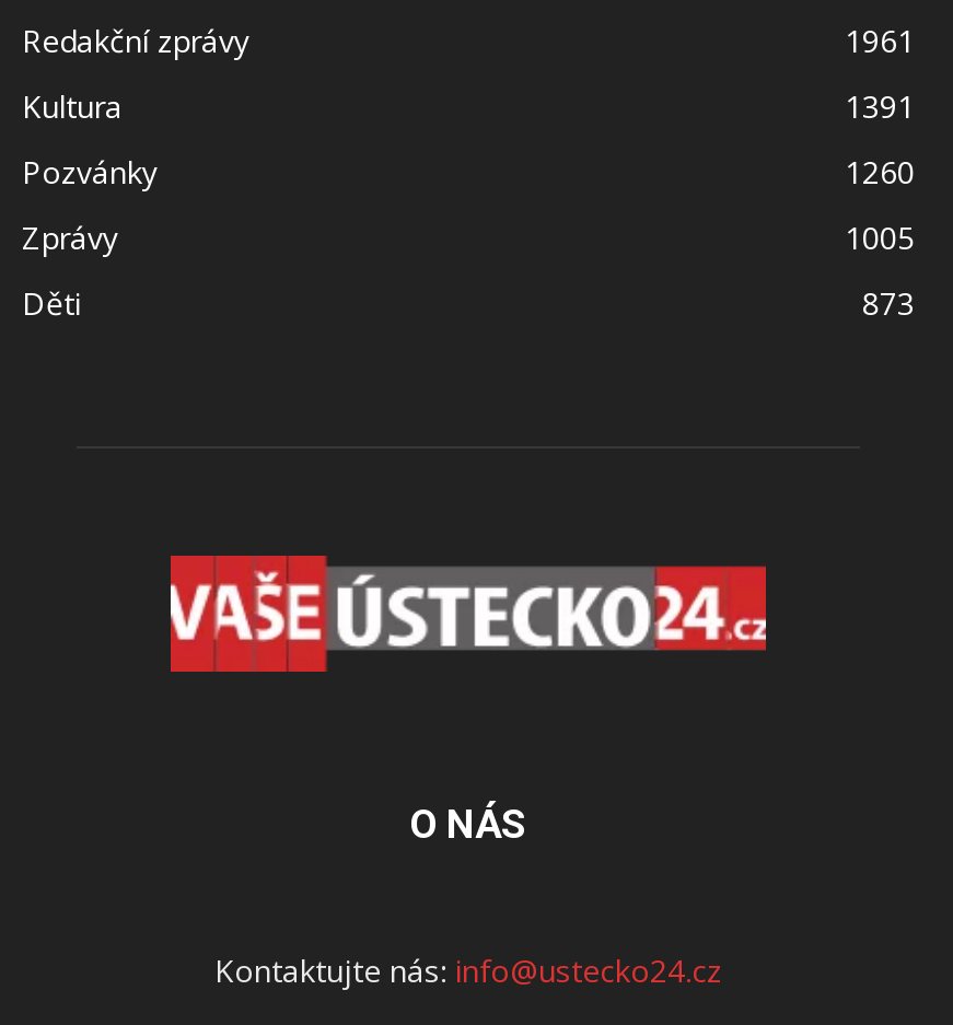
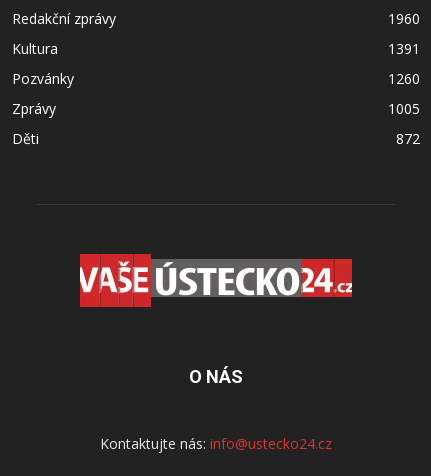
[845,19,915,61] 1961 -> [388,9,420,28] 1960
[862,282,915,323] 873 -> [396,129,420,148] 872

